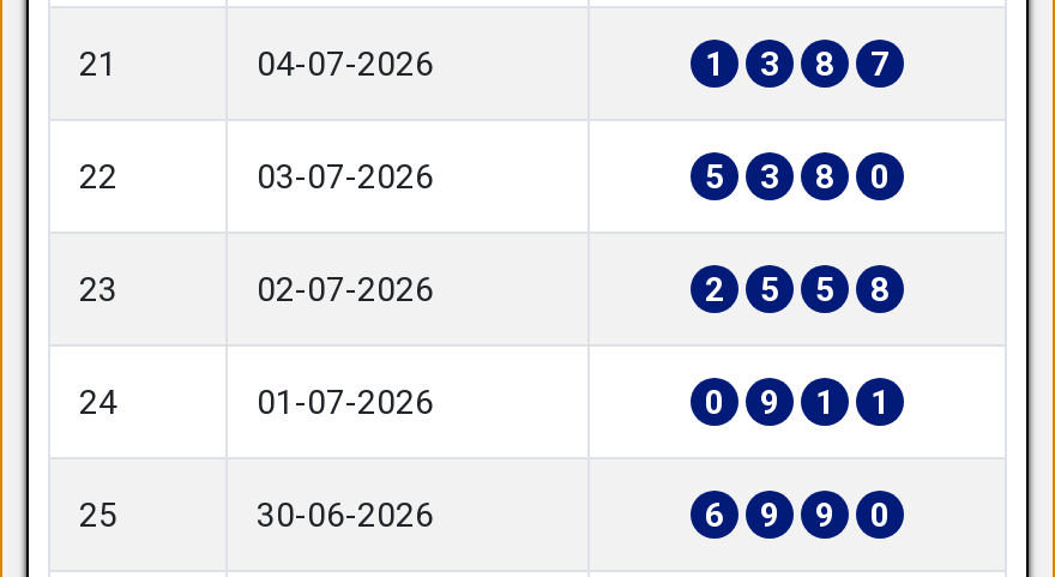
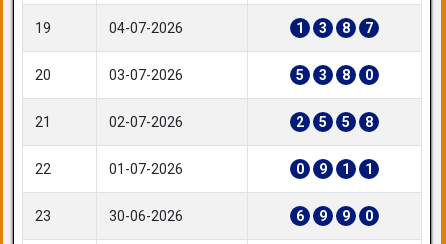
[79,43,117,82] 21 -> [35,20,51,36] 19
[79,156,117,195] 22 -> [35,67,51,83] 20
[79,269,117,307] 23 -> [35,114,51,130] 21
[79,382,117,420] 24 -> [35,161,51,177] 22
[79,494,117,533] 25 -> [35,208,51,224] 23

